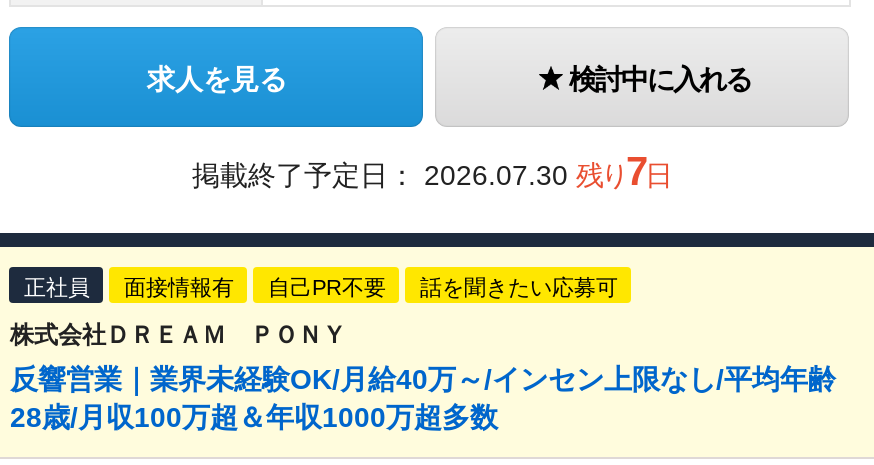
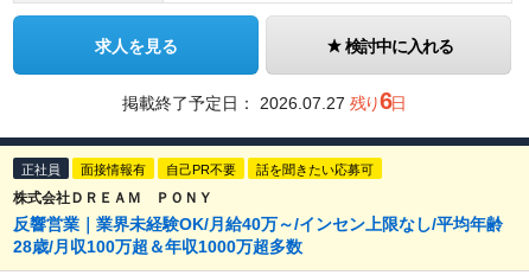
[192,149,670,193] 掲載終了予定日：2026.07.30 残り7日 -> [122,88,405,114] 掲載終了予定日：2026.07.27 残り6日

